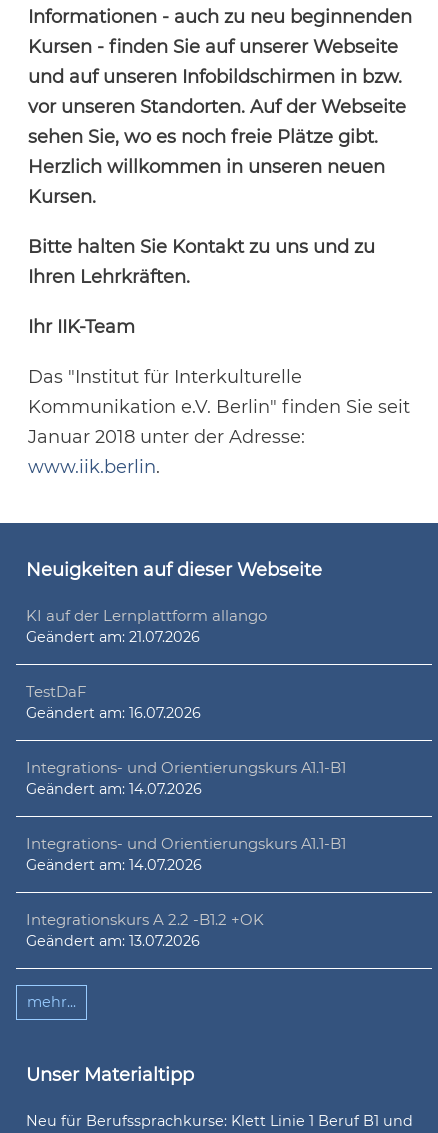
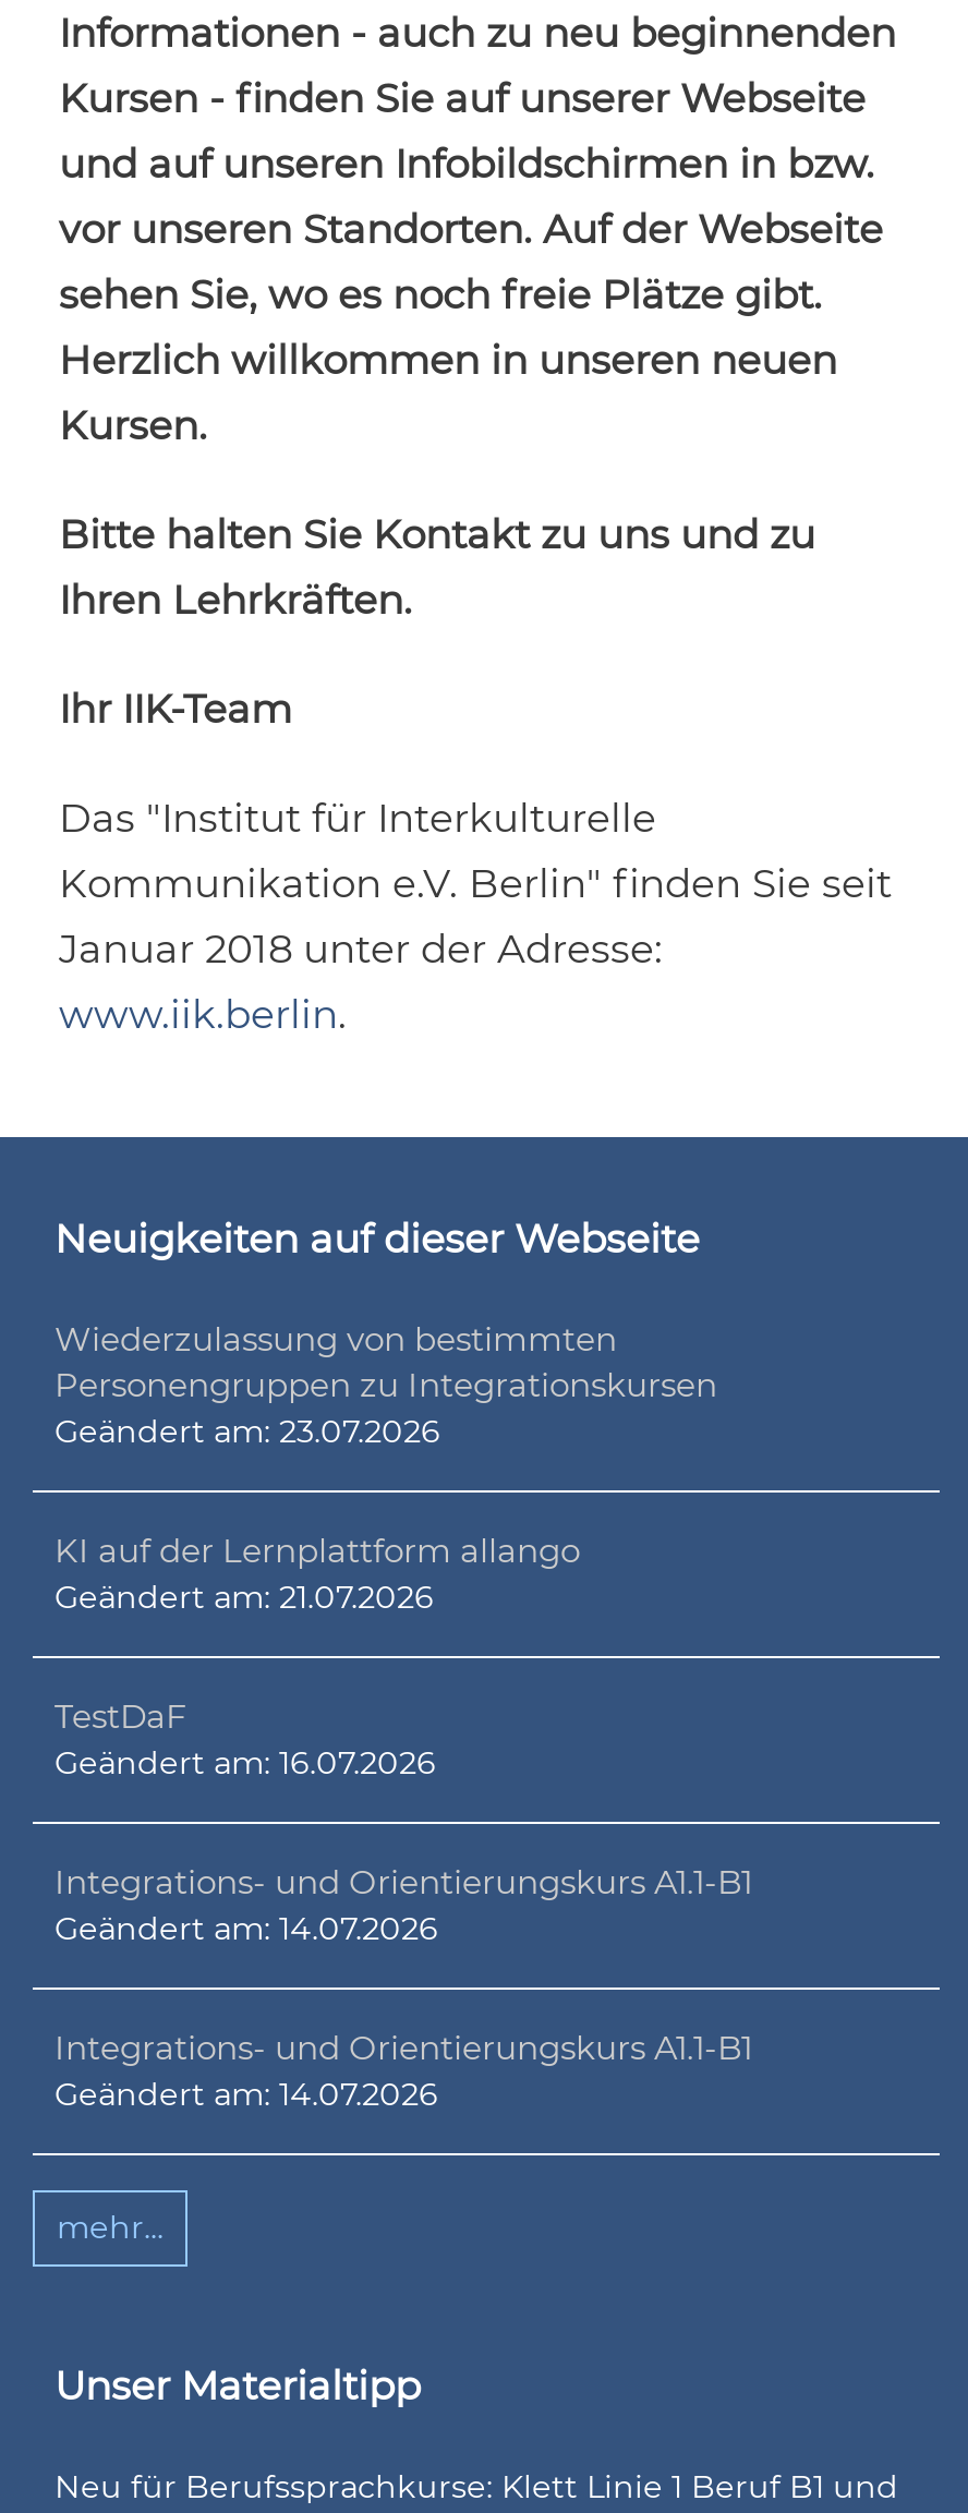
none -> [55,1318,717,1451] Wiederzulassung von bestimmten | Personengruppen zu Integrationskursen | Geändert am: 23.07.2026
moved [26,606,346,874] -> [55,1530,752,2114]: KI auf der Lernplattform allango | Geändert am: 21.07.2026 | TestDaF | Geändert am: 16.07.2026 | Integrations- und Orientierungskurs A1.1-B1 | Geändert am: 14.07.2026 | Integrations- und Orientierungskurs A1.1-B1 | Geändert am: 14.07.2026
[26,910,264,950] Integrationskurs A 2.2 -B1.2 +OK | Geändert am: 13.07.2026 -> none

